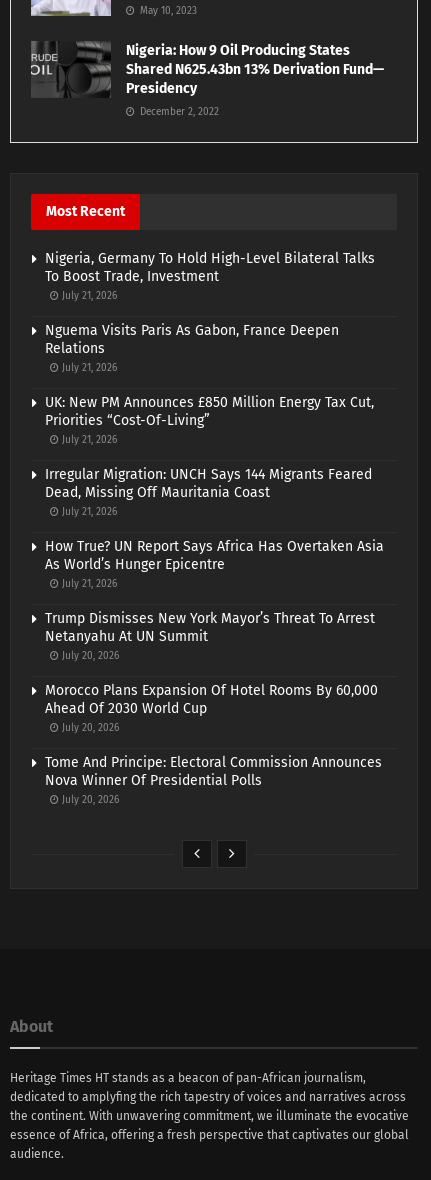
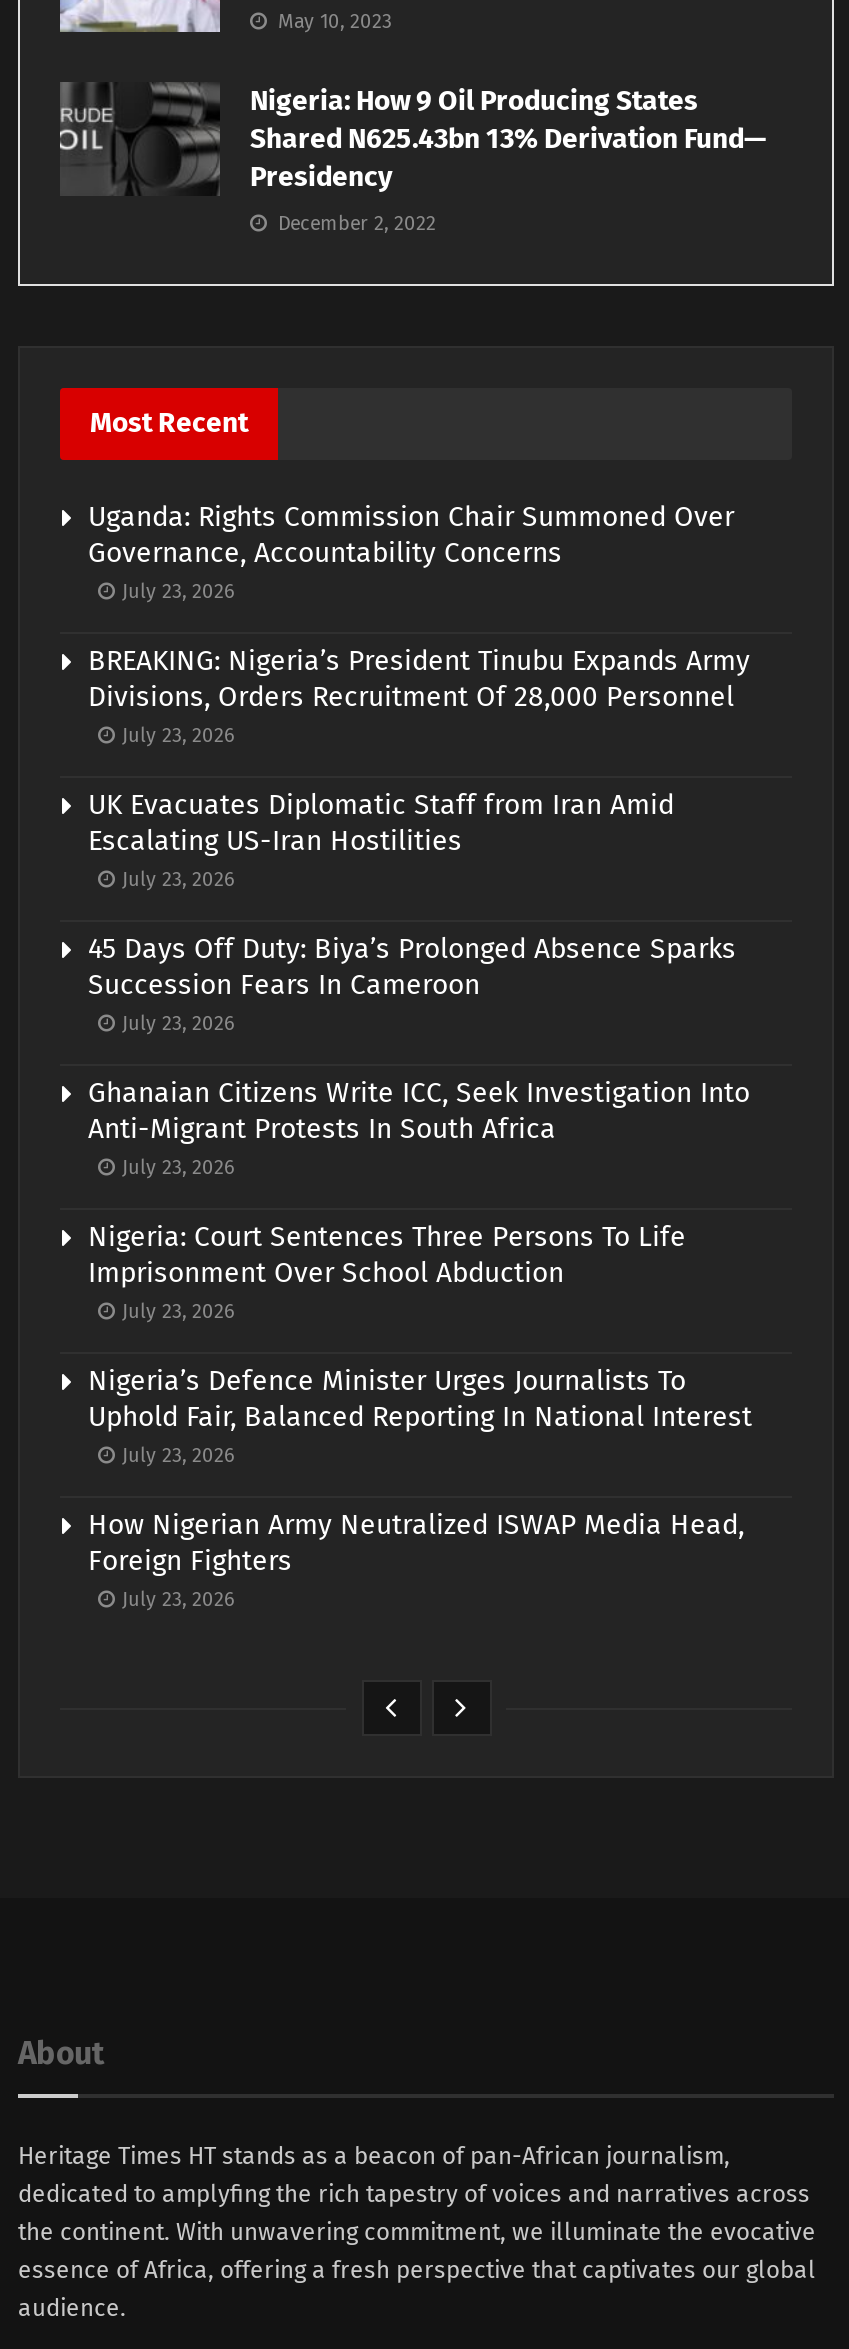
[45,250,375,302] Nigeria, Germany To Hold High-Level Bilateral Talks | To Boost Trade, Investment | July 21, 2026 -> [88,499,734,603] Uganda: Rights Commission Chair Summoned Over | Governance, Accountability Concerns | July 23, 2026
[45,322,339,374] Nguema Visits Paris As Gabon, France Deepen | Relations | July 21, 2026 -> [88,643,750,747] BREAKING: Nigeria’s President Tinubu Expands Army | Divisions, Orders Recruitment Of 28,000 Personnel | July 23, 2026
[45,394,374,446] UK: New PM Announces £850 Million Energy Tax Cut, | Priorities “Cost-Of-Living” | July 21, 2026 -> [88,787,674,891] UK Evacuates Diplomatic Staff from Iran Amid | Escalating US-Iran Hostilities | July 23, 2026
[45,466,372,518] Irregular Migration: UNCH Says 144 Migrants Feared | Dead, Missing Off Mauritania Coast | July 21, 2026 -> [88,931,736,1035] 45 Days Off Duty: Biya’s Prolonged Absence Sparks | Succession Fears In Cameroon | July 23, 2026
[45,538,384,590] How True? UN Report Says Africa Has Overtaken Asia | As World’s Hunger Epicentre | July 21, 2026 -> [88,1075,750,1179] Ghanaian Citizens Write ICC, Seek Investigation Into | Anti-Migrant Protests In South Africa | July 23, 2026
[45,610,375,662] Trump Dismisses New York Mayor’s Threat To Arrest | Netanyahu At UN Summit | July 20, 2026 -> [88,1219,686,1323] Nigeria: Court Sentences Three Persons To Life | Imprisonment Over School Abduction | July 23, 2026
[45,682,378,734] Morocco Plans Expansion Of Hotel Rooms By 60,000 | Ahead Of 2030 World Cup | July 20, 2026 -> [88,1363,752,1467] Nigeria’s Defence Minister Urges Journalists To | Uphold Fair, Balanced Reporting In National Interest | July 23, 2026
[45,754,382,806] Tome And Principe: Electoral Commission Announces | Nova Winner Of Presidential Polls | July 20, 2026 -> [88,1507,744,1611] How Nigerian Army Neutralized ISWAP Media Head, | Foreign Fighters | July 23, 2026

